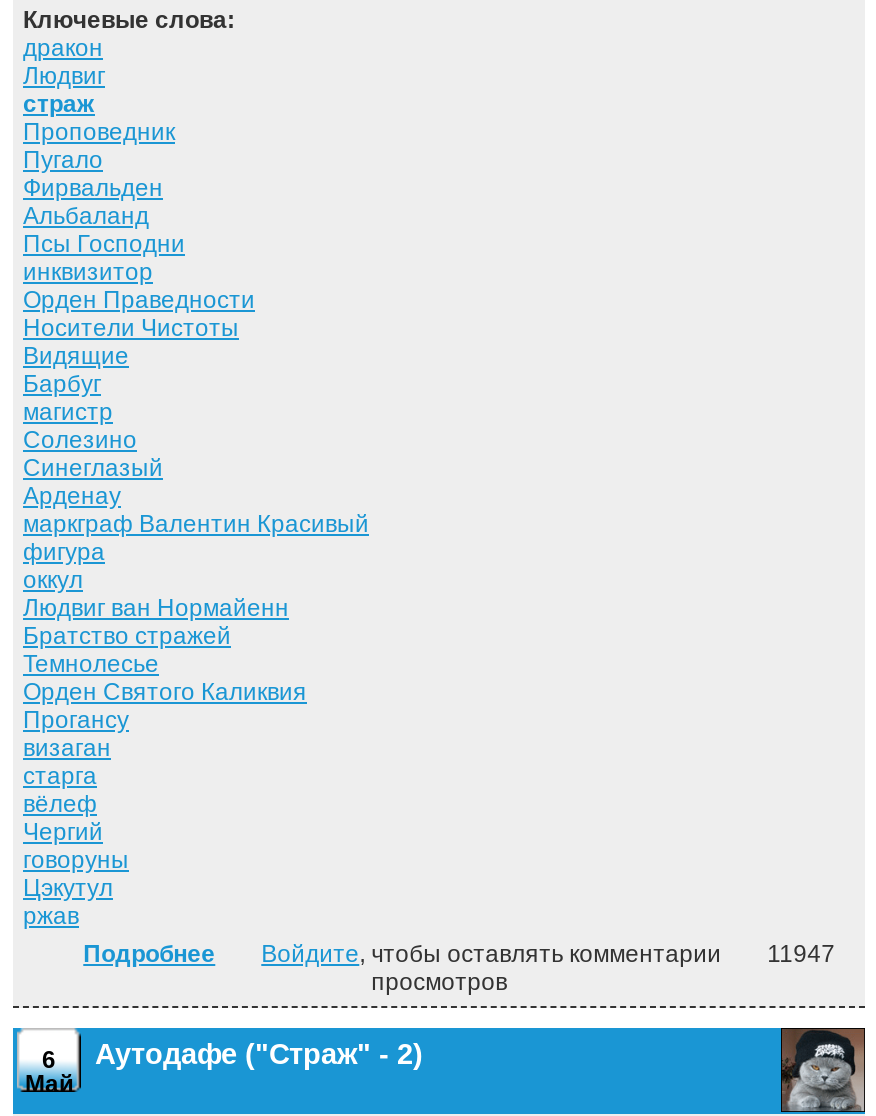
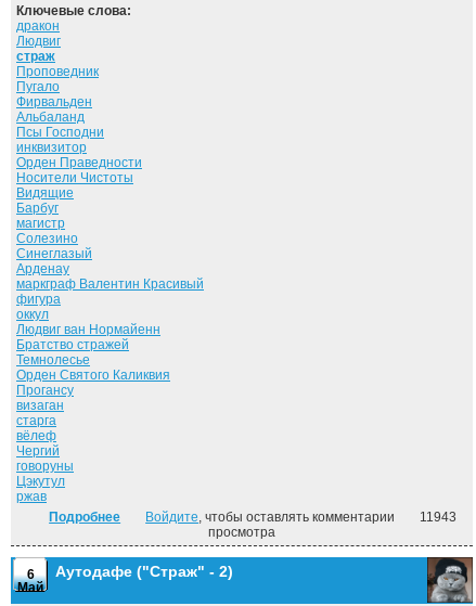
[371,940,835,996] 11947 | просмотров -> [208,510,457,540] 11943 | просмотра

